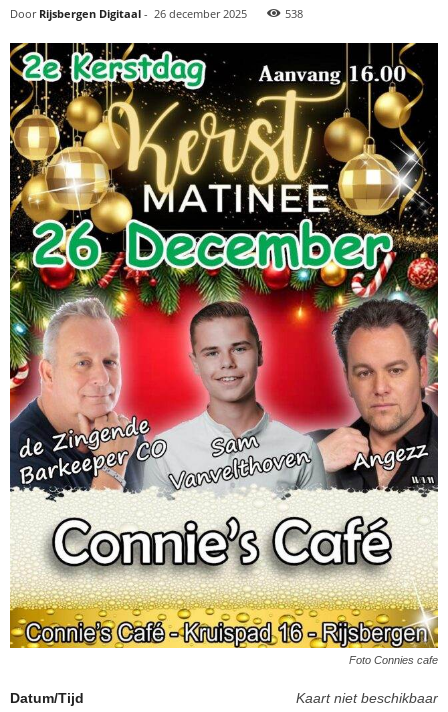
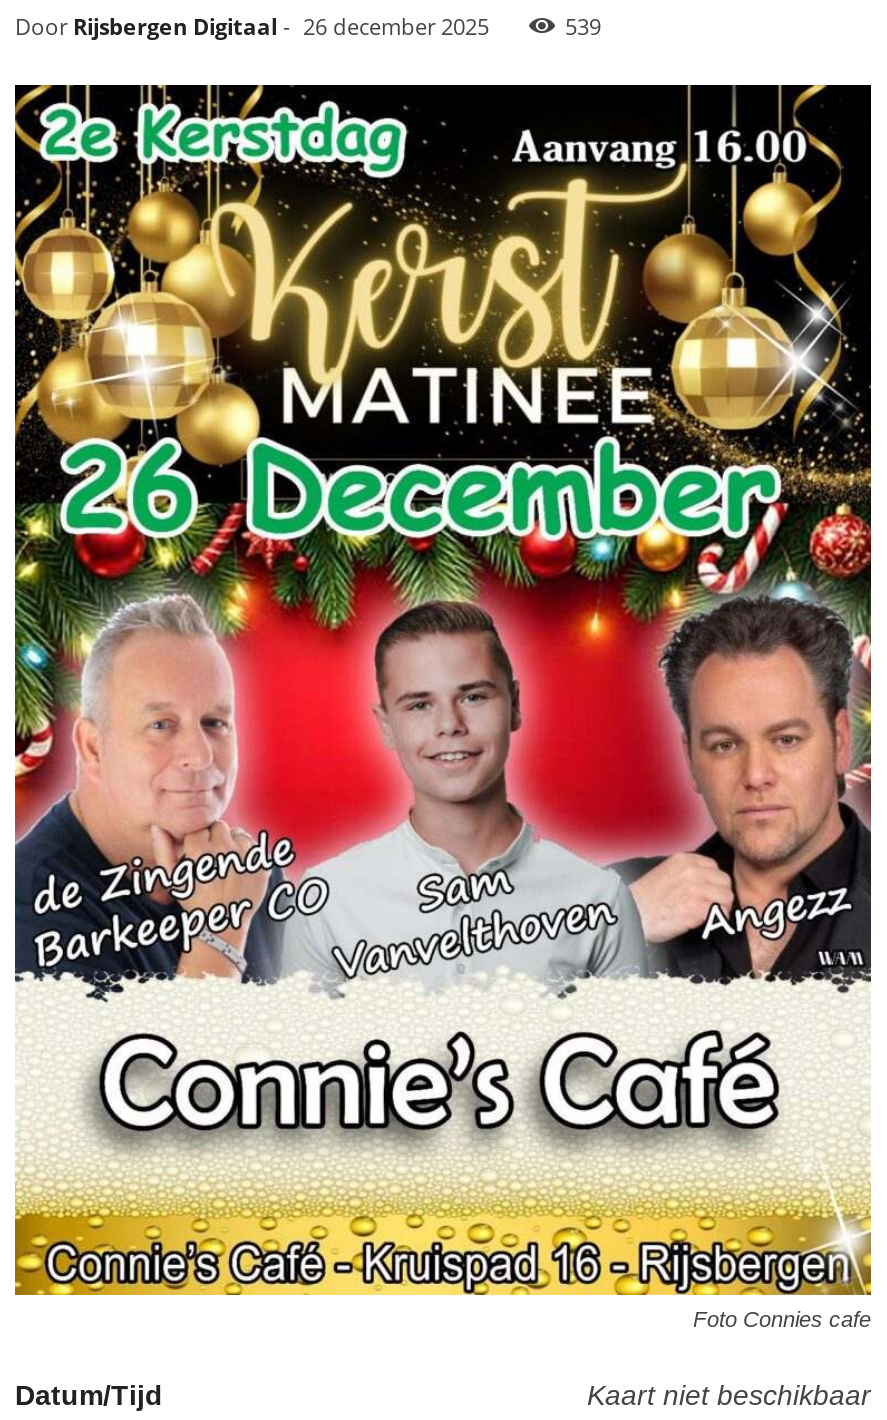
[285,6,303,21] 538 -> [565,11,601,41] 539

